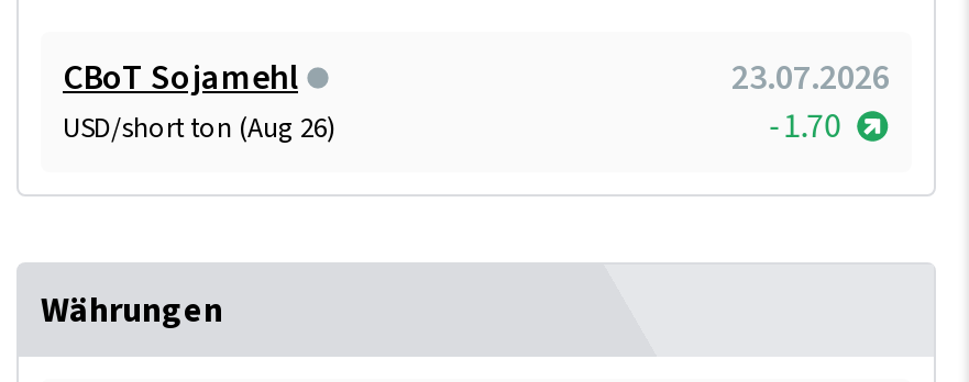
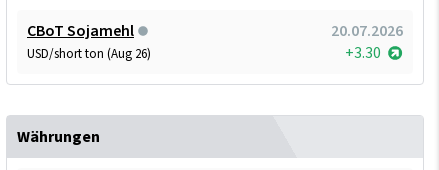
[731,53,890,101] 23.07.2026 -> [331,20,403,42] 20.07.2026
[769,101,842,149] -1.70 -> [345,42,381,64] +3.30

